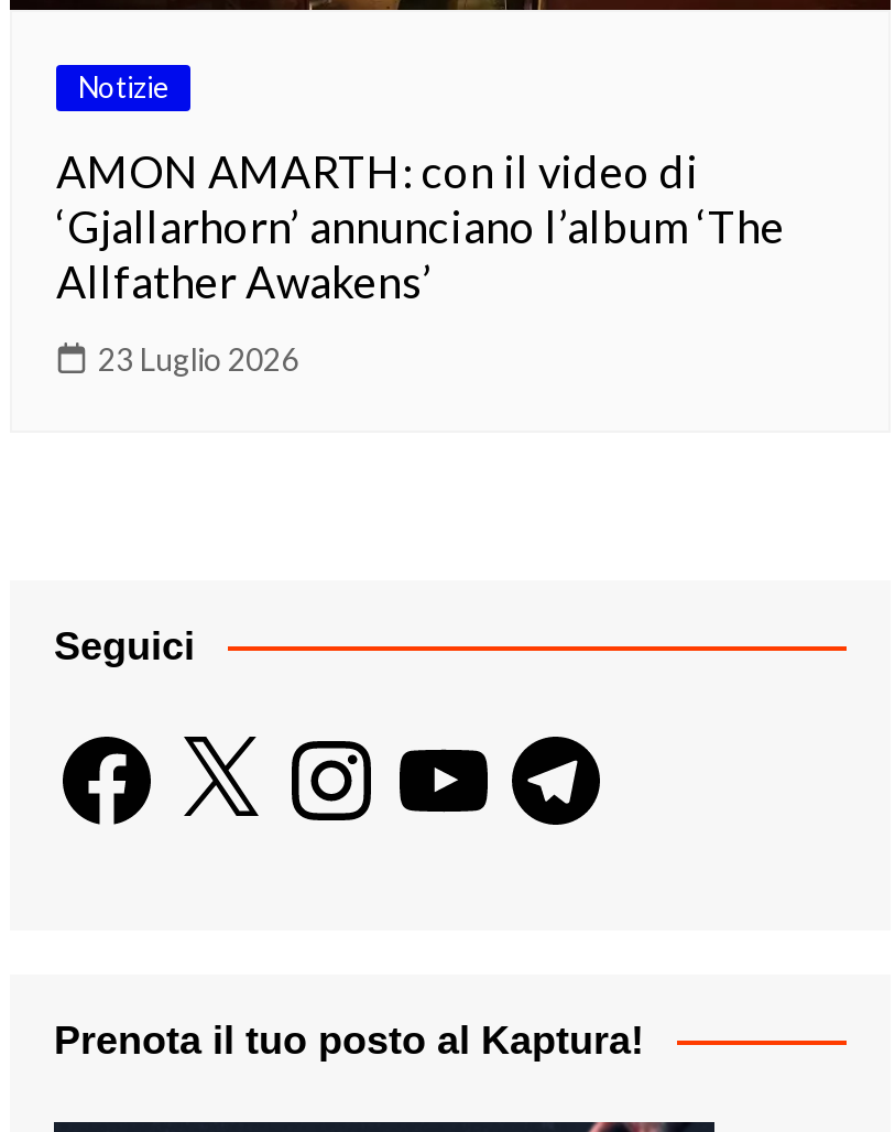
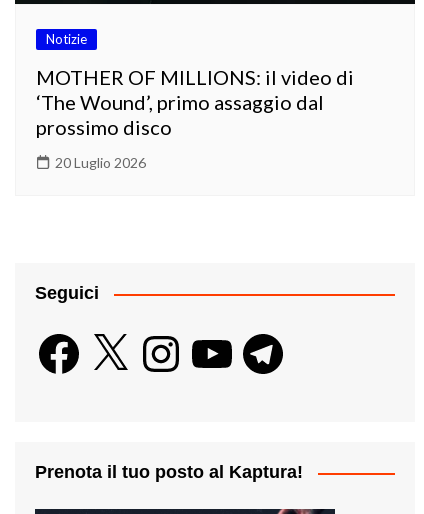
[56,144,785,307] AMON AMARTH: con il video di | ‘Gjallarhorn’ annunciano l’album ‘The | Allfather Awakens’ -> [36,65,354,139] MOTHER OF MILLIONS: il video di | ‘The Wound’, primo assaggio dal | prossimo disco
[98,340,298,377] 23 Luglio 2026 -> [55,154,146,171] 20 Luglio 2026

